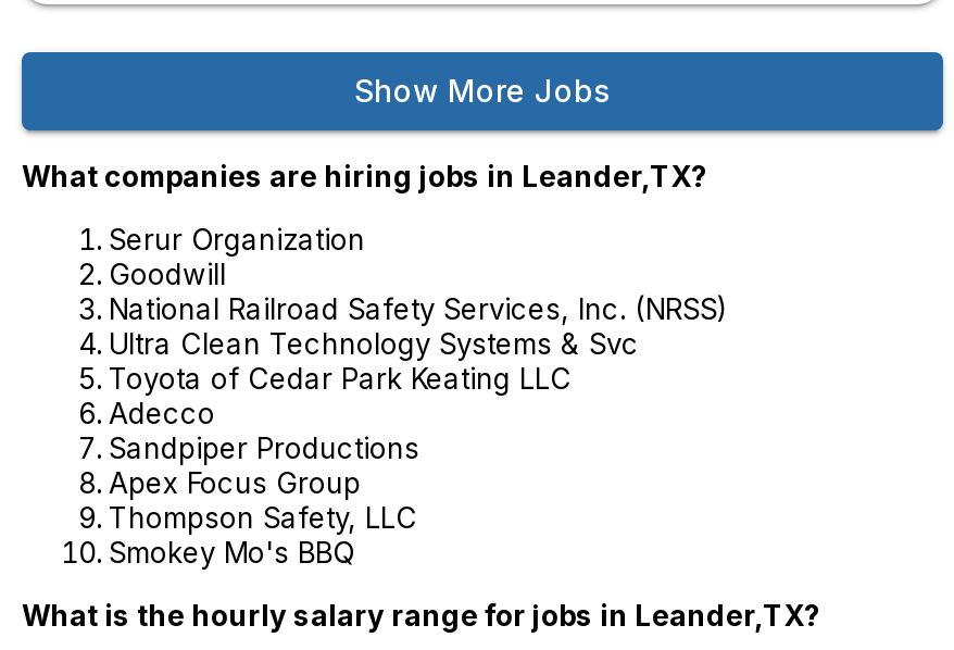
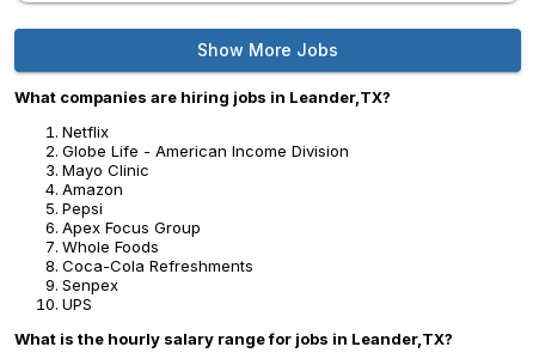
[109,222,726,465] Serur Organization | Goodwill | National Railroad Safety Services, Inc. (NRSS) | Ultra Clean Technology Systems & Svc | Toyota of Cedar Park Keating LLC | Adecco | Sandpiper Productions -> [62,122,349,218] Netflix | Globe Life - American Income Division | Mayo Clinic | Amazon | Pepsi
moved [109,465,361,500] -> [62,218,201,237]: Apex Focus Group
[109,500,417,570] Thompson Safety, LLC | Smokey Mo's BBQ -> [62,237,253,314] Whole Foods | Coca-Cola Refreshments | Senpex | UPS

